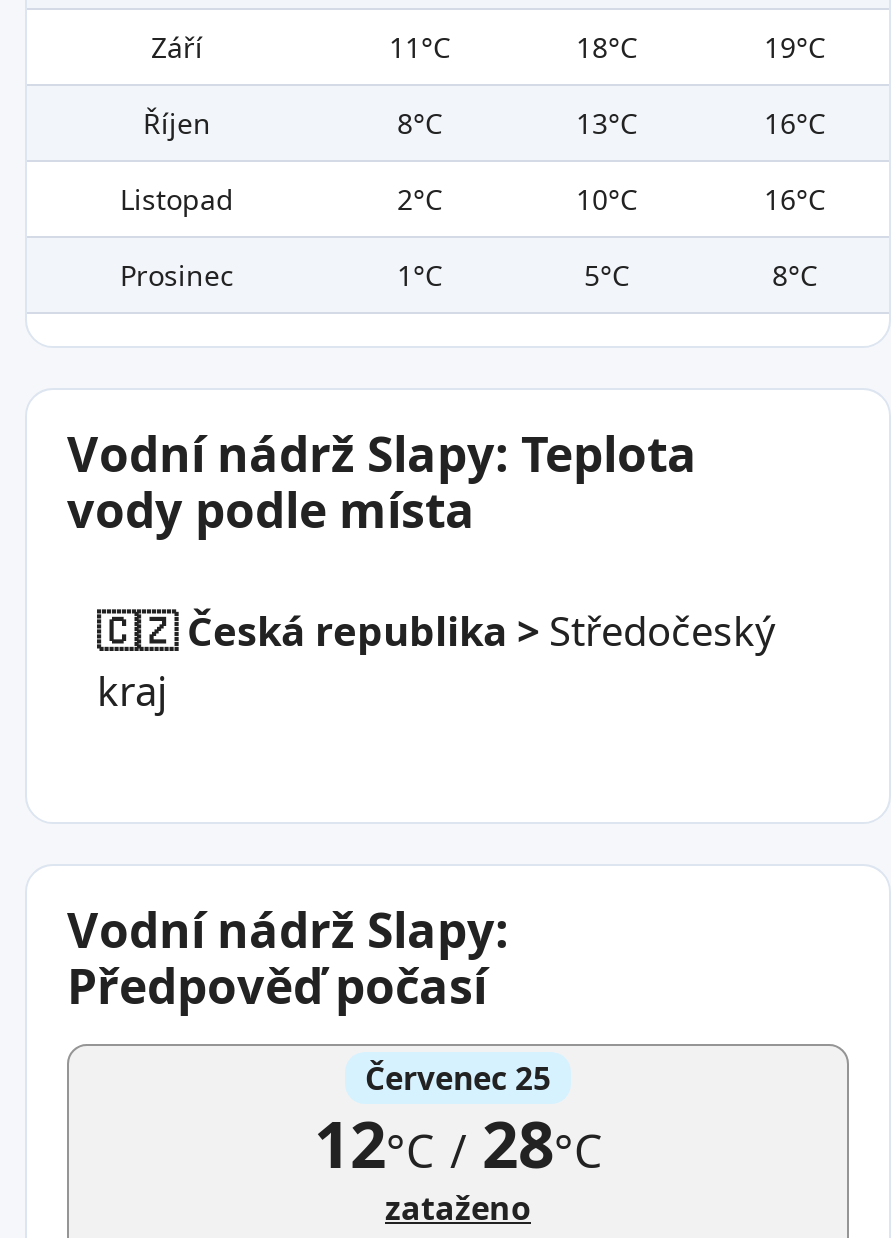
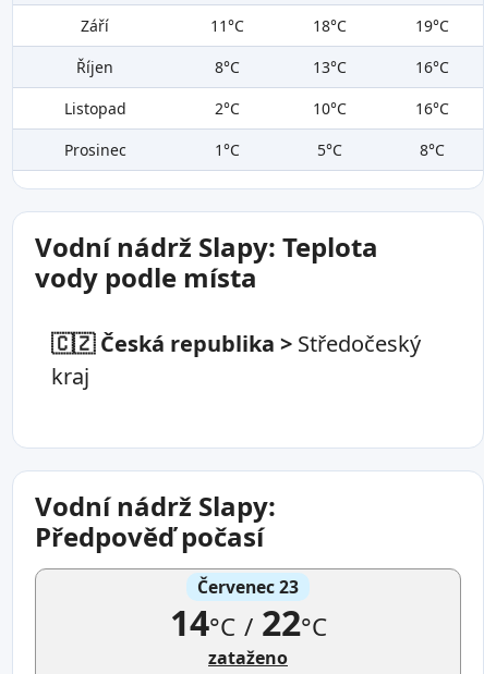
[365,1057,551,1101] Červenec 25 -> [197,575,299,599] Červenec 23
[314,1101,602,1187] 12°C / 28°C -> [170,599,326,646] 14°C / 22°C

